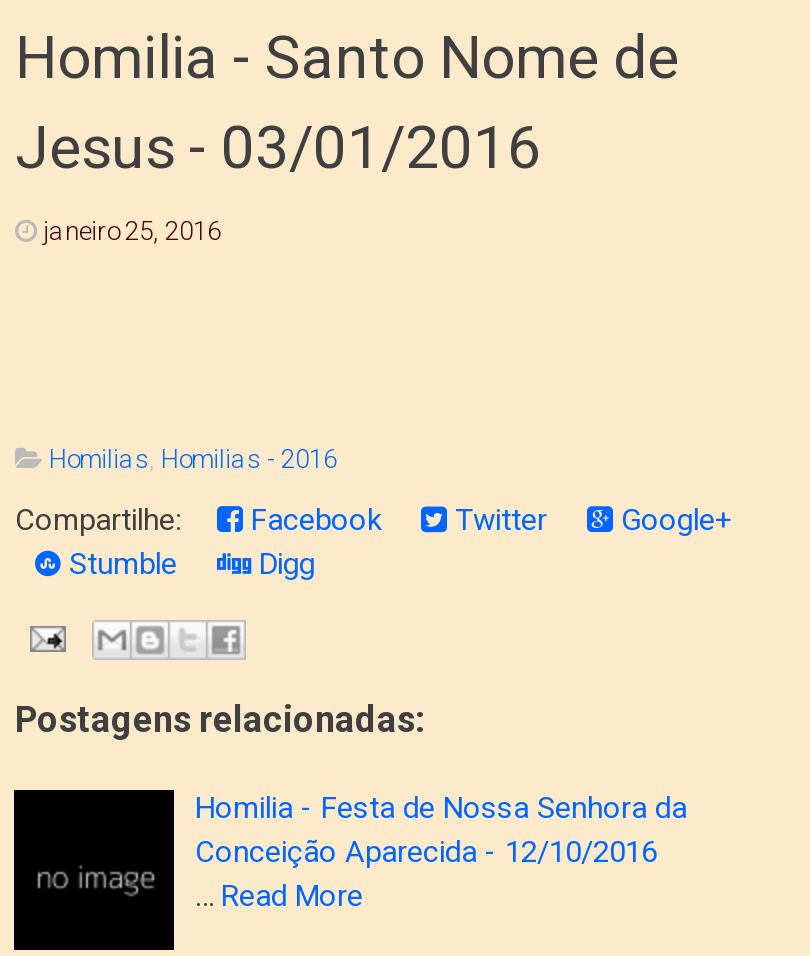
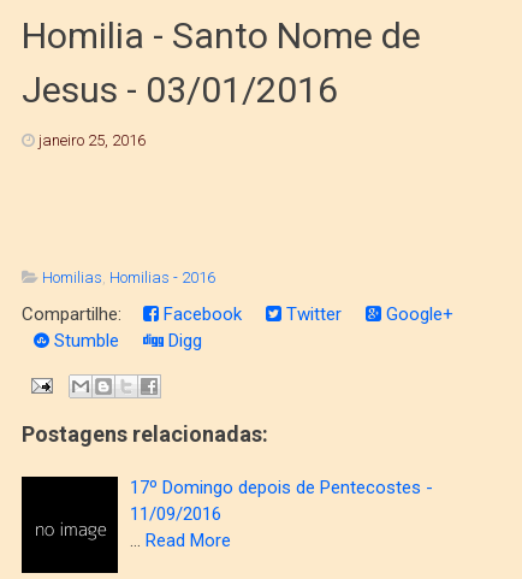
[195,790,687,870] Homilia - Festa de Nossa Senhora da | Conceição Aparecida - 12/10/2016 -> [130,477,434,525] 17º Domingo depois de Pentecostes - | 11/09/2016

